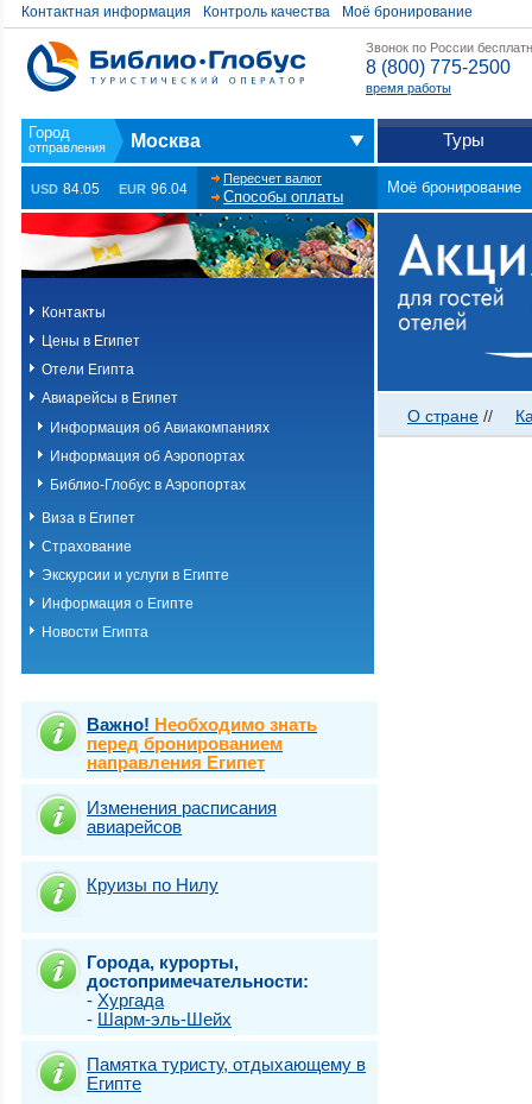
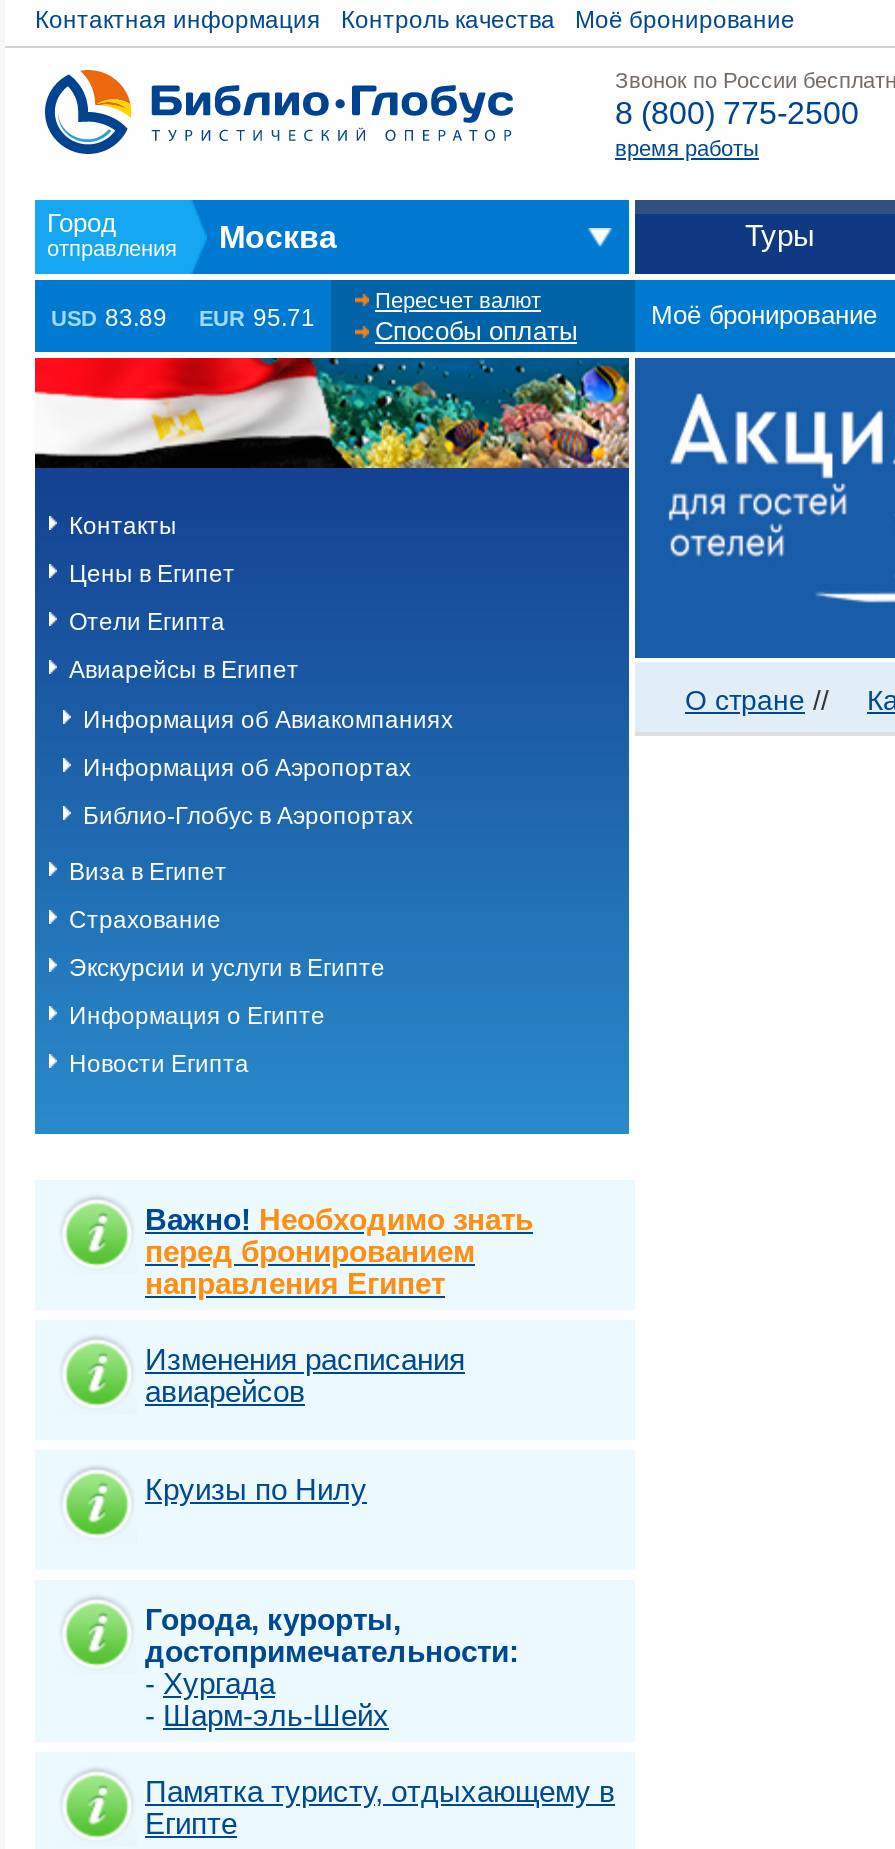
[31,181,100,197] USD 84.05 -> [51,304,167,332] USD 83.89
[119,181,188,197] EUR 96.04 -> [199,304,315,332] EUR 95.71

